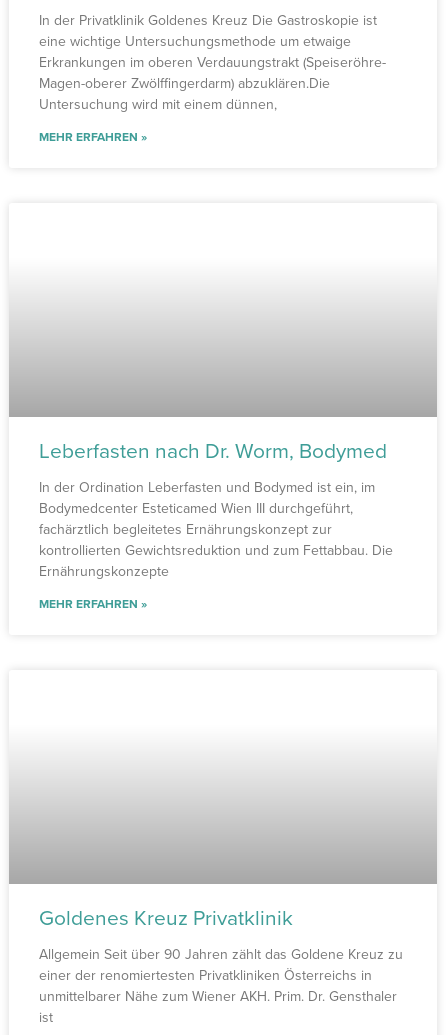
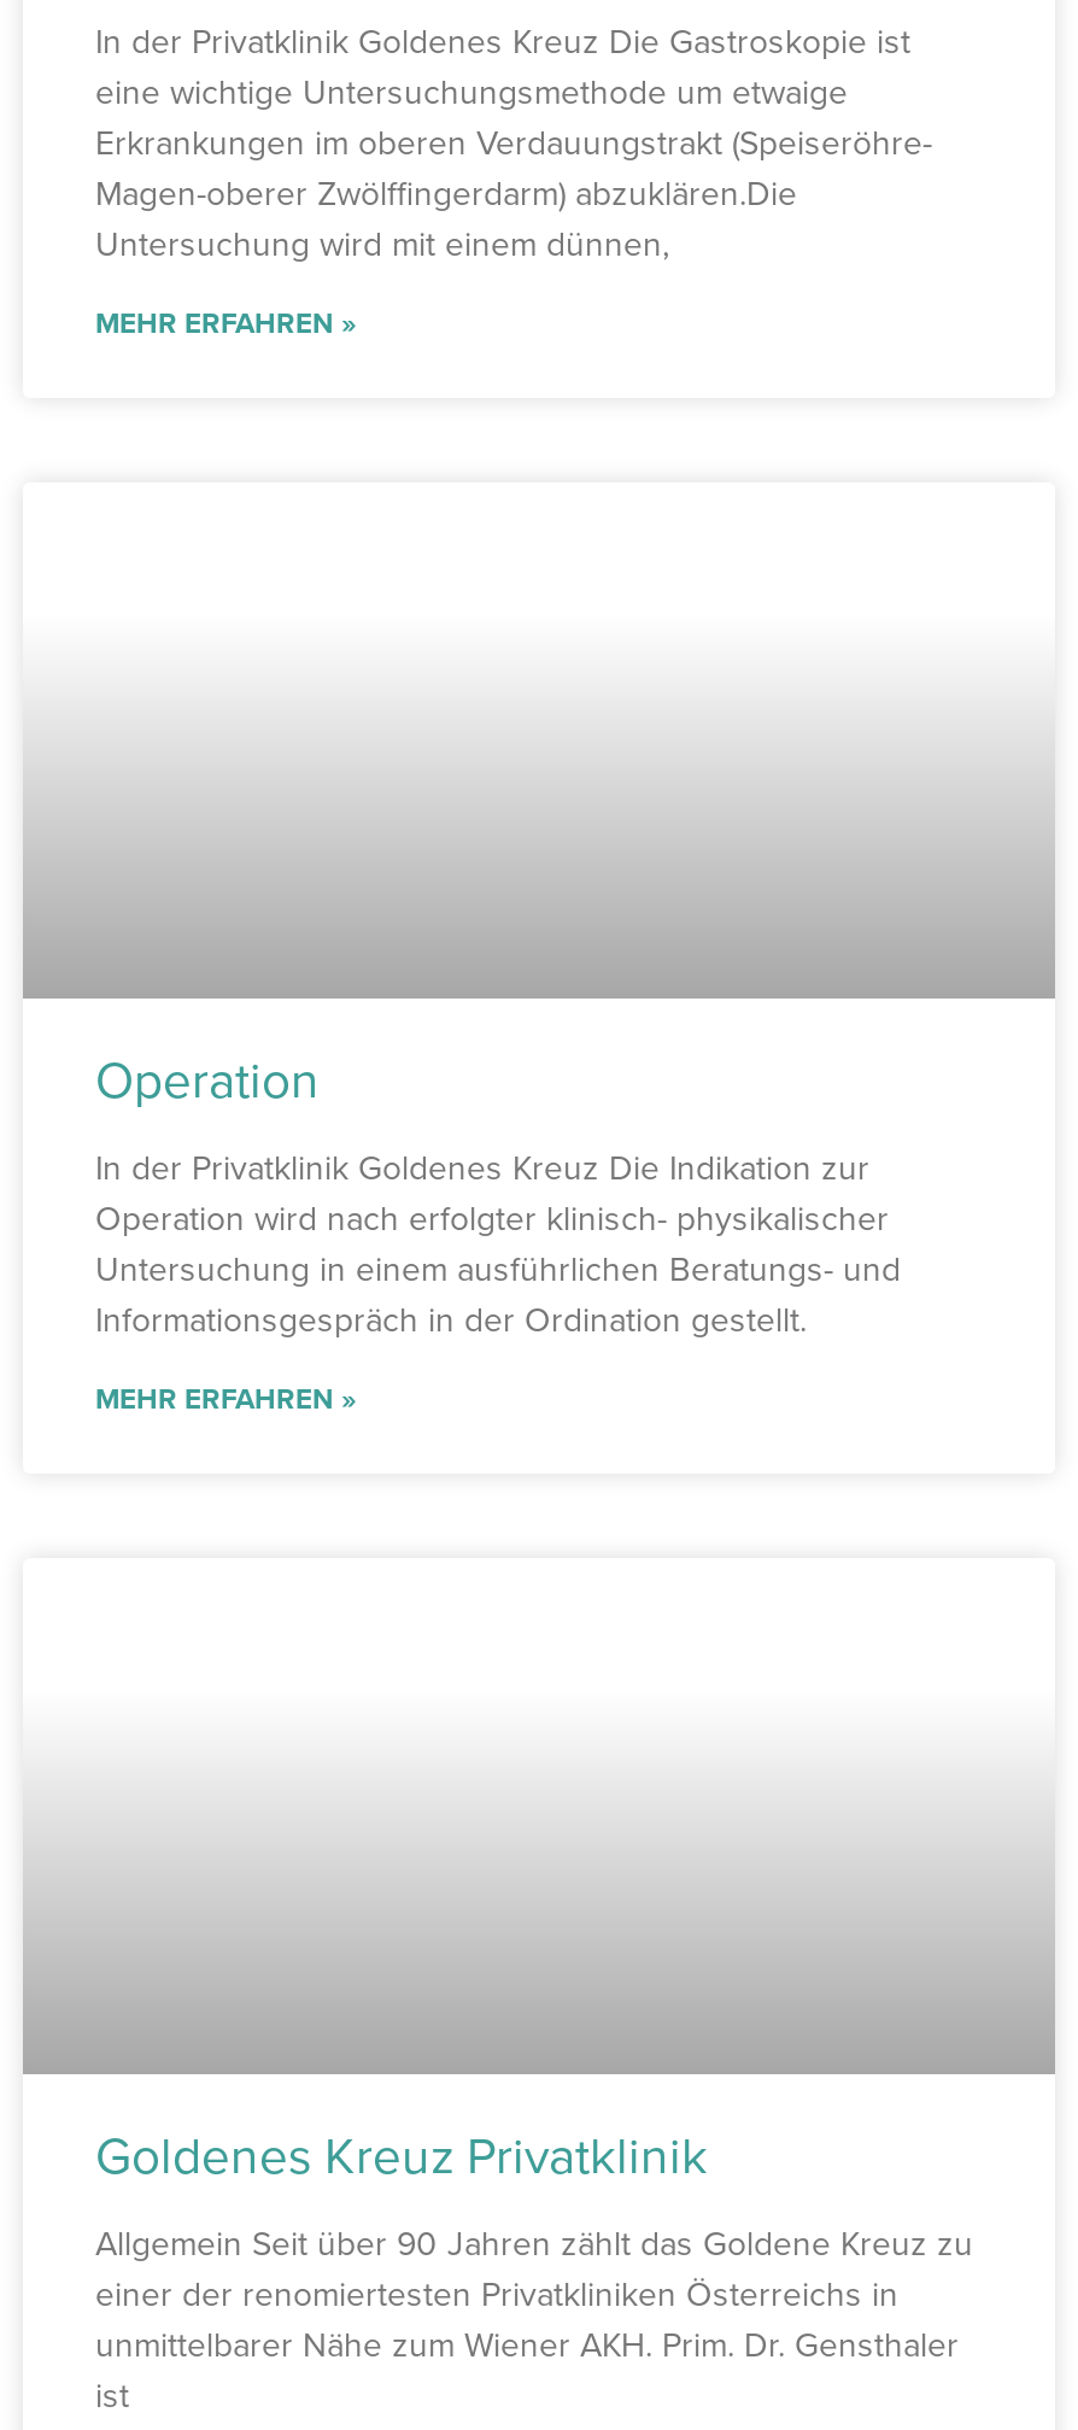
[39,439,387,464] Leberfasten nach Dr. Worm, Bodymed -> [95,1052,320,1112] Operation
[39,479,393,580] In der Ordination Leberfasten und Bodymed ist ein, im | Bodymedcenter Esteticamed Wien III durchgeführt, | fachärztlich begleitetes Ernährungskonzept zur | kontrollierten Gewichtsreduktion und zum Fettabbau. Die | Ernährungskonzepte -> [95,1149,901,1342] In der Privatklinik Goldenes Kreuz Die Indikation zur | Operation wird nach erfolgter klinisch- physikalischer | Untersuchung in einem ausführlichen Beratungs- und | Informationsgespräch in der Ordination gestellt.

